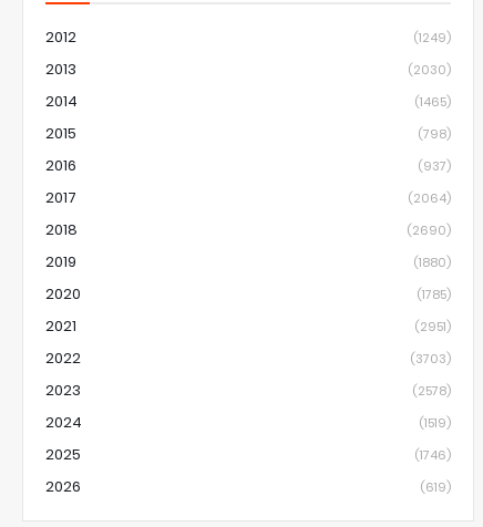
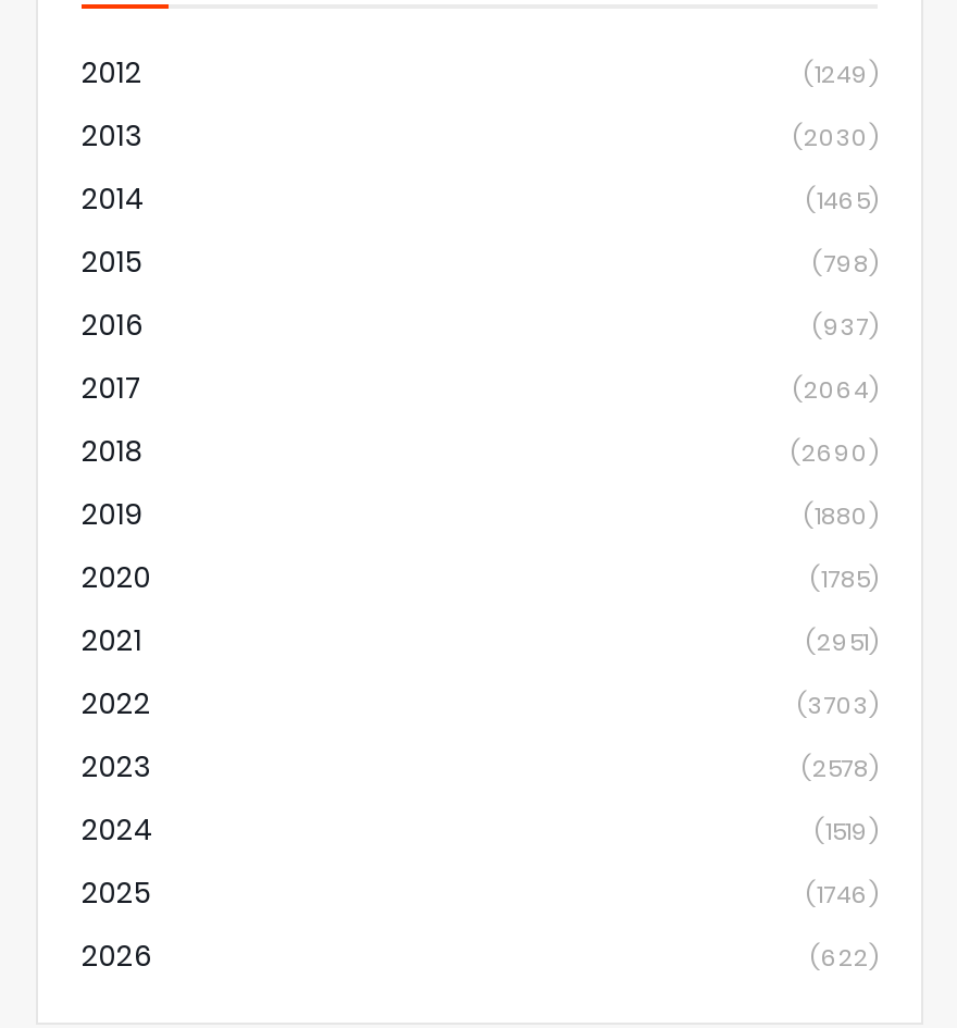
[420,478,451,496] (619) -> [810,940,878,974] (622)

